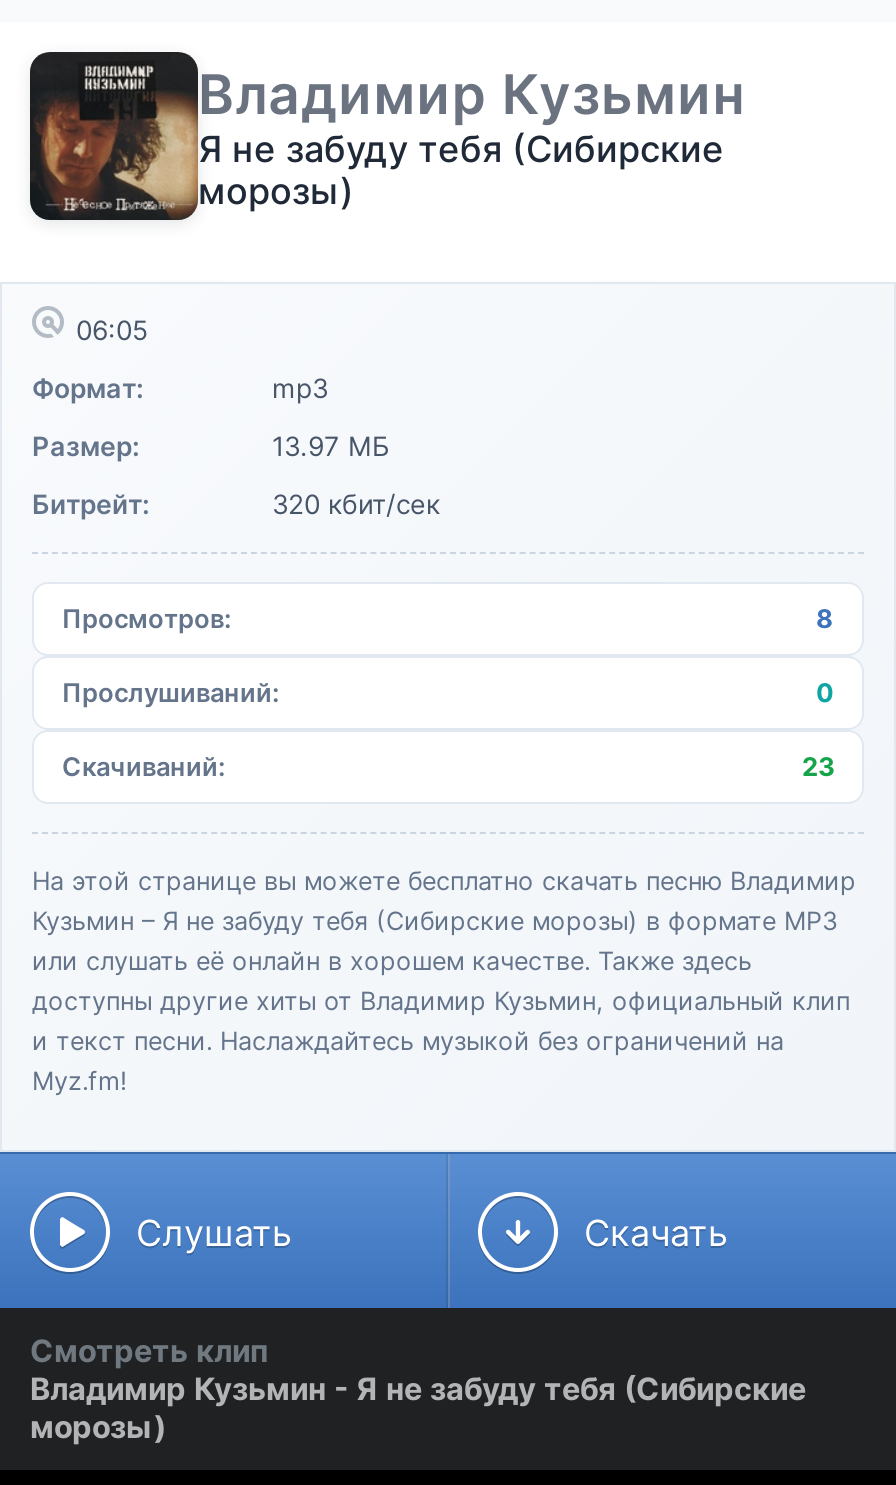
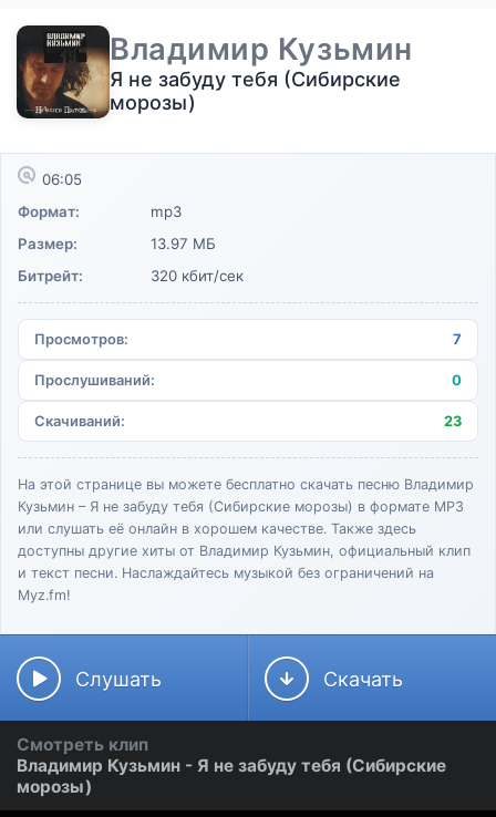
[816,604,834,634] 8 -> [453,331,462,348] 7

